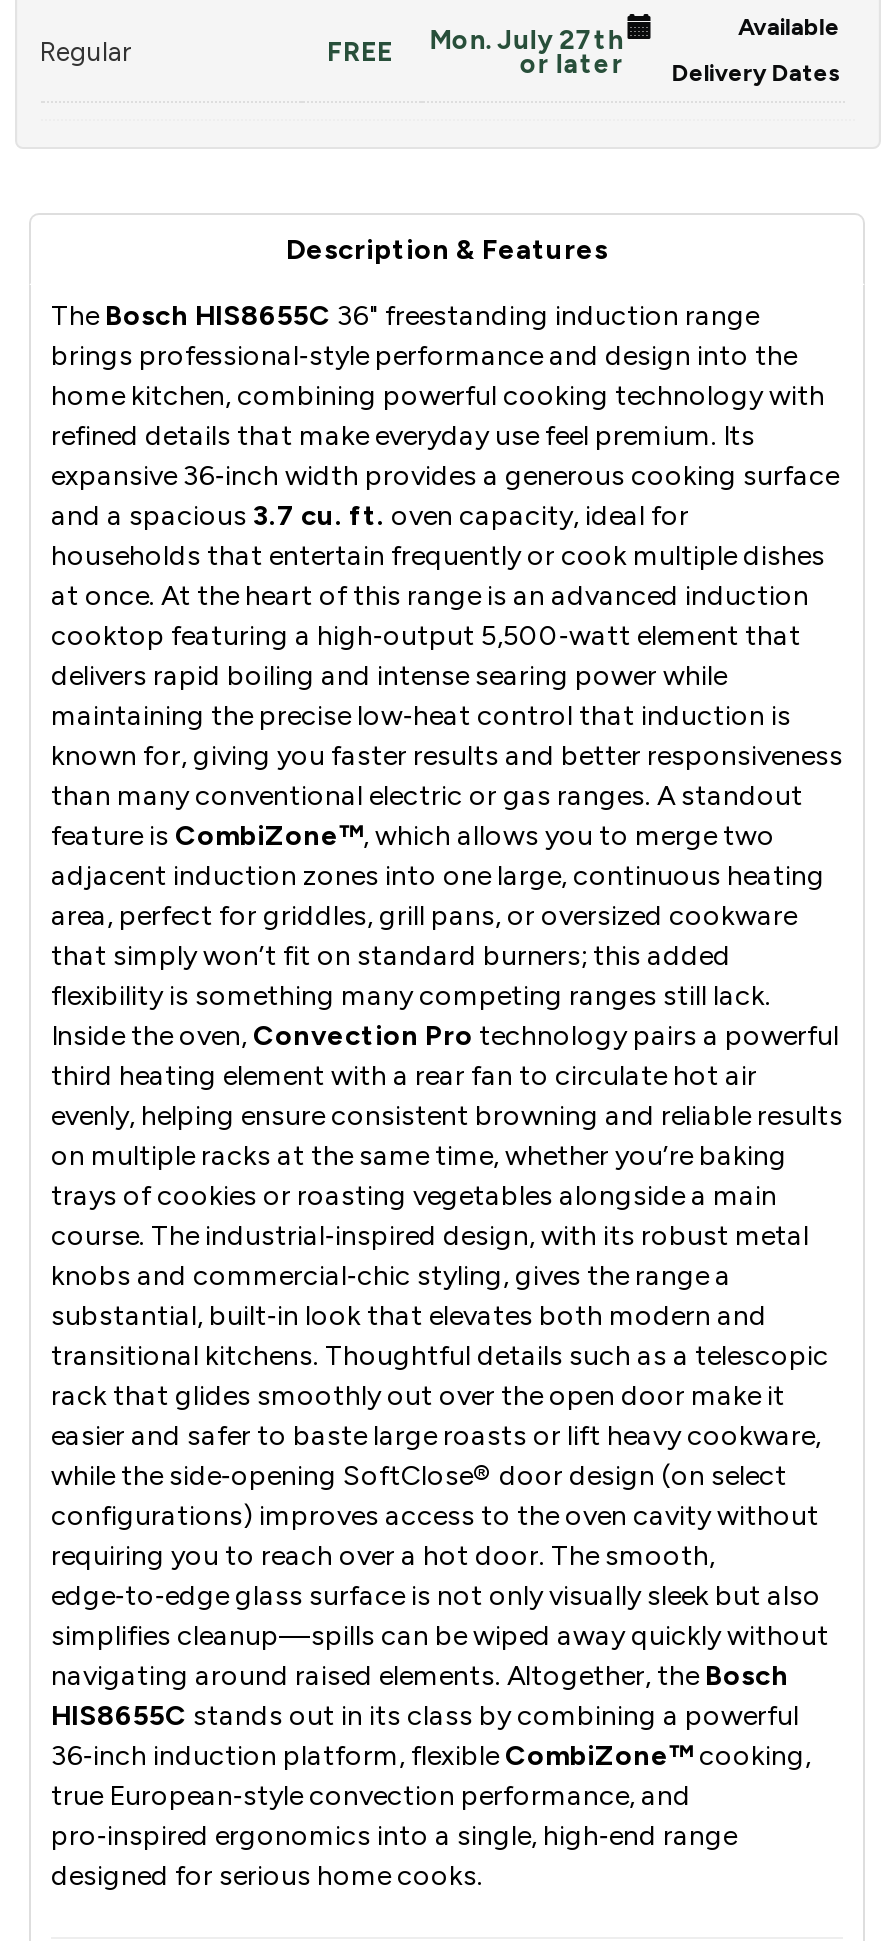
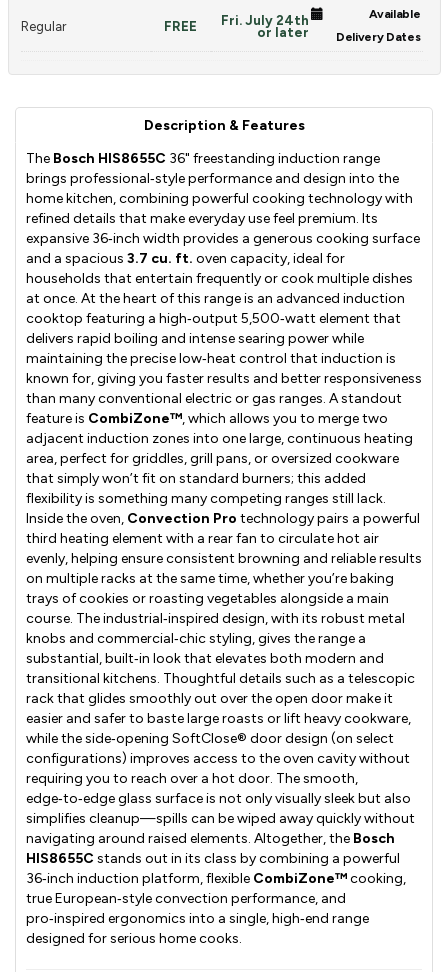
[327,23,623,67] FREE Mon. July 27th -> [164,12,309,34] FREE Fri. July 24th

